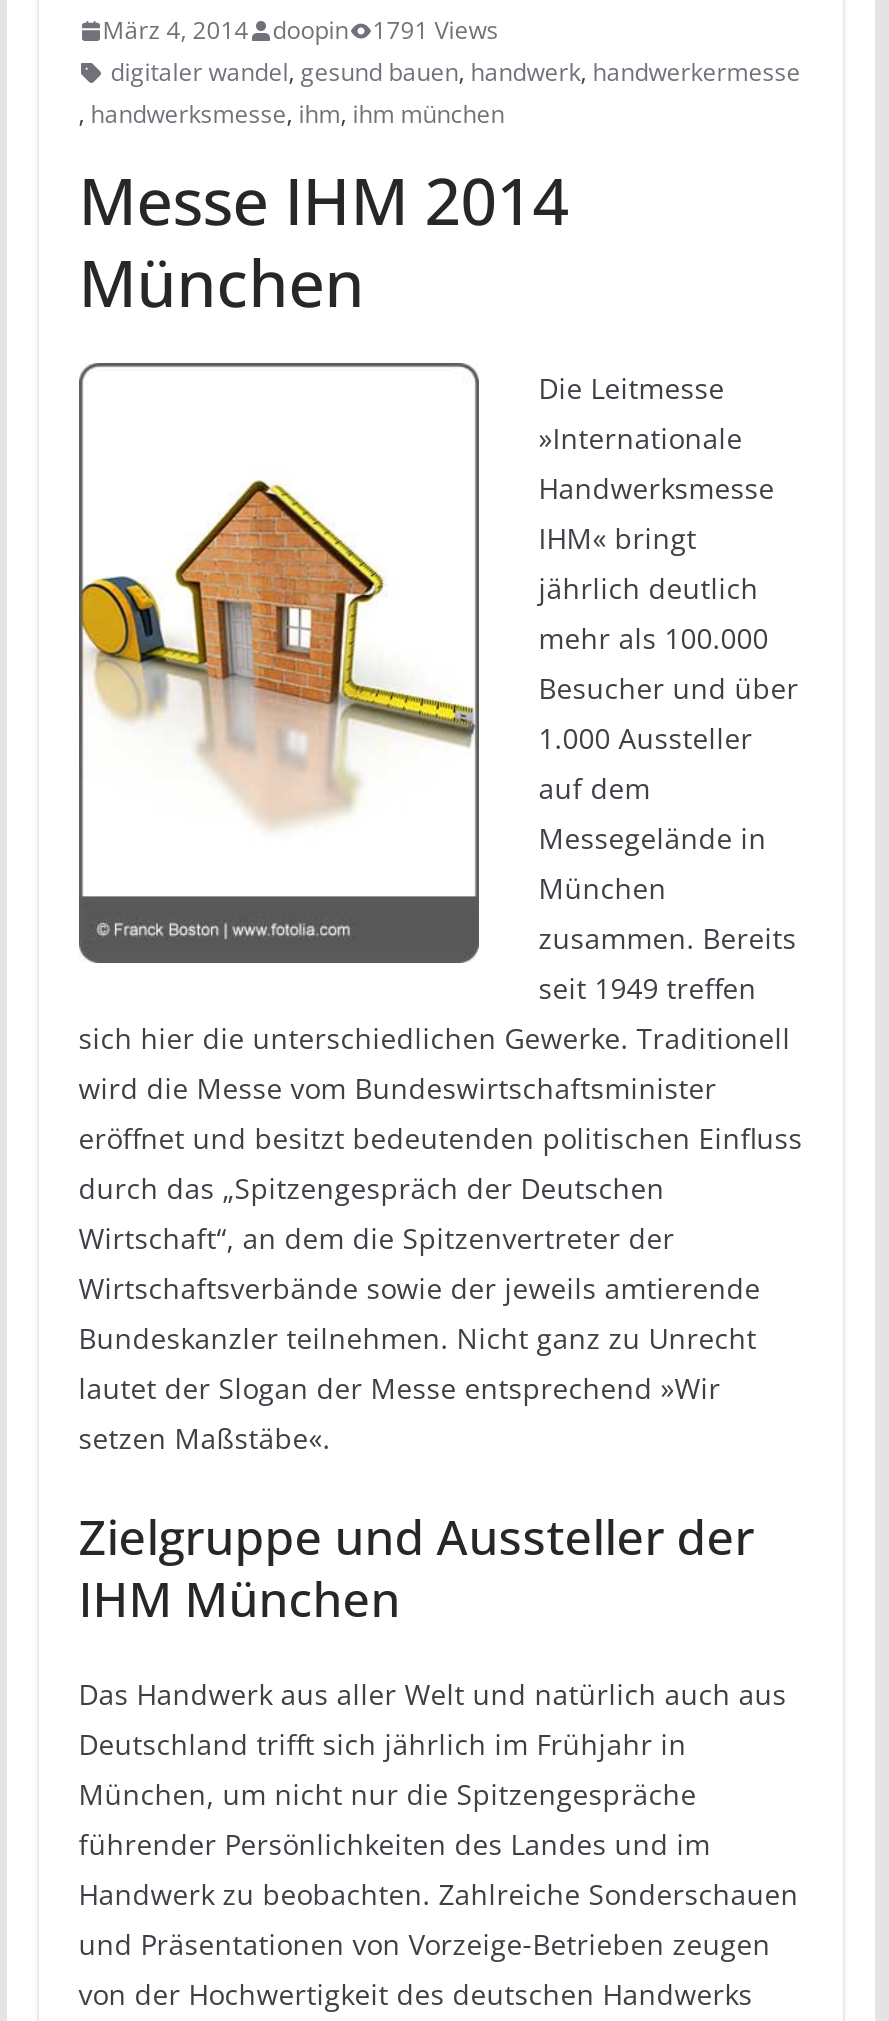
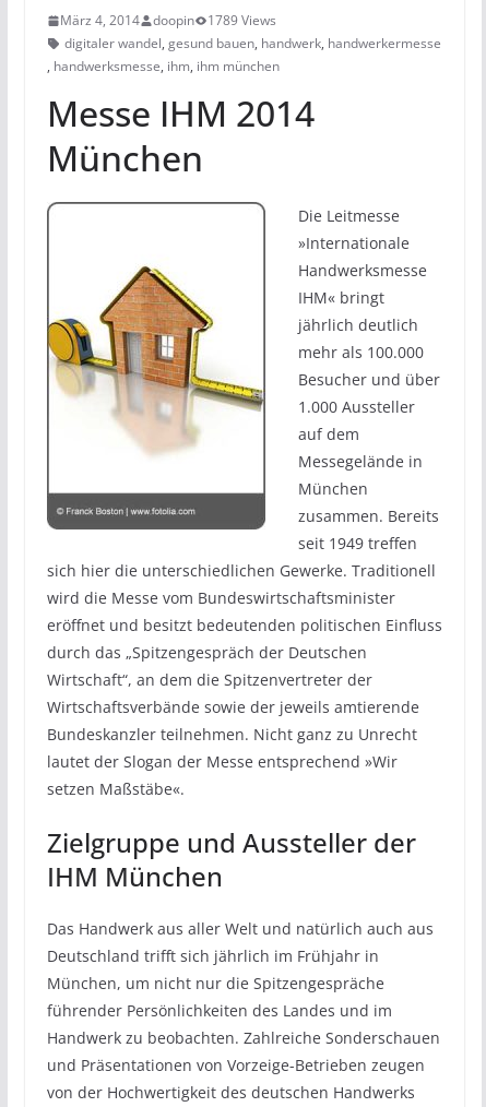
[102,13,498,47] März 4, 2014 doopin 1791 Views -> [60,11,276,29] März 4, 2014 doopin 1789 Views

